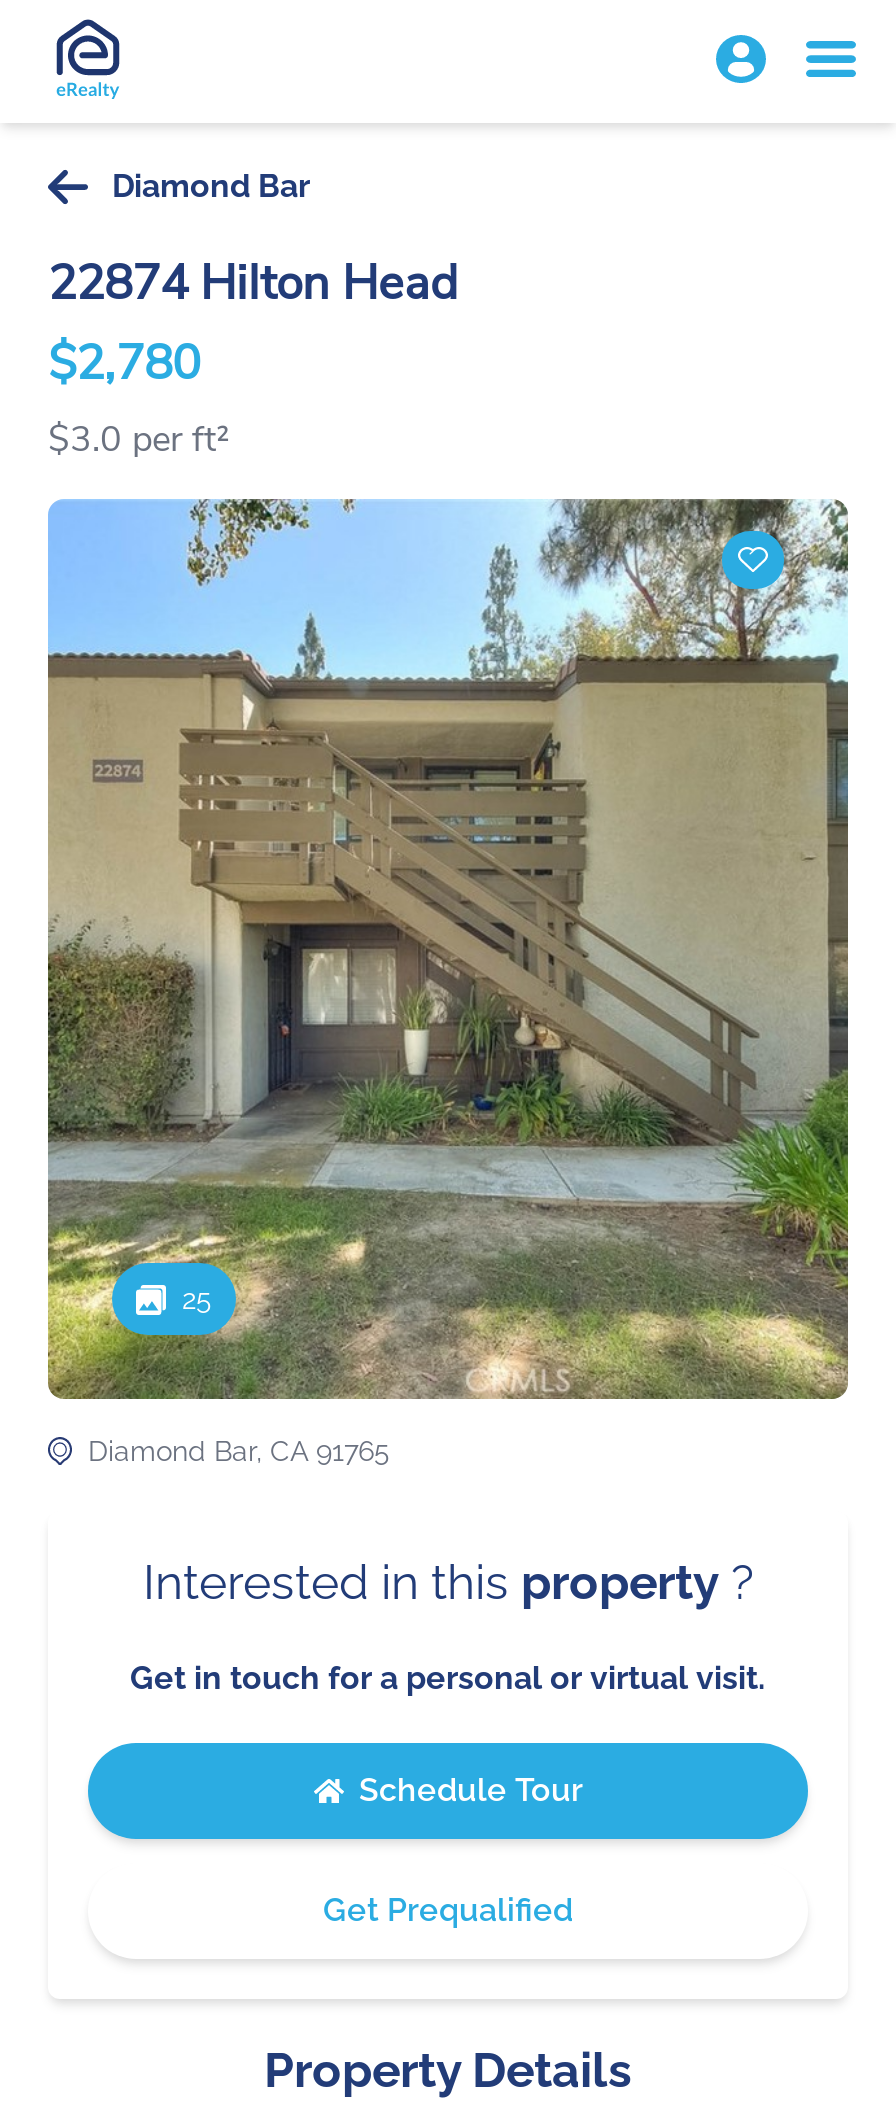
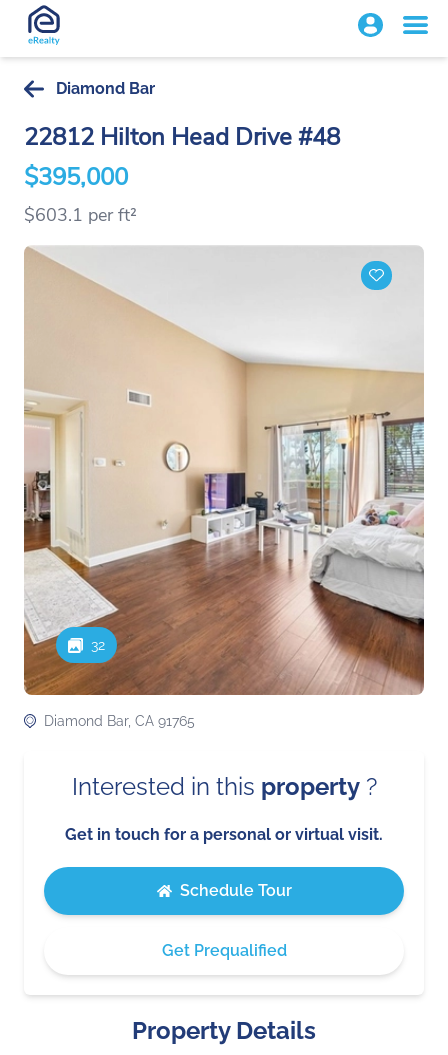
[48,251,458,463] 22874 Hilton Head | $2,780 | $3.0 per ft² -> [24,121,340,227] 22812 Hilton Head Drive #48 | $395,000 | $603.1 per ft²
[46,497,850,1399] [image] | 25 -> [23,245,425,695] [image] | 32

